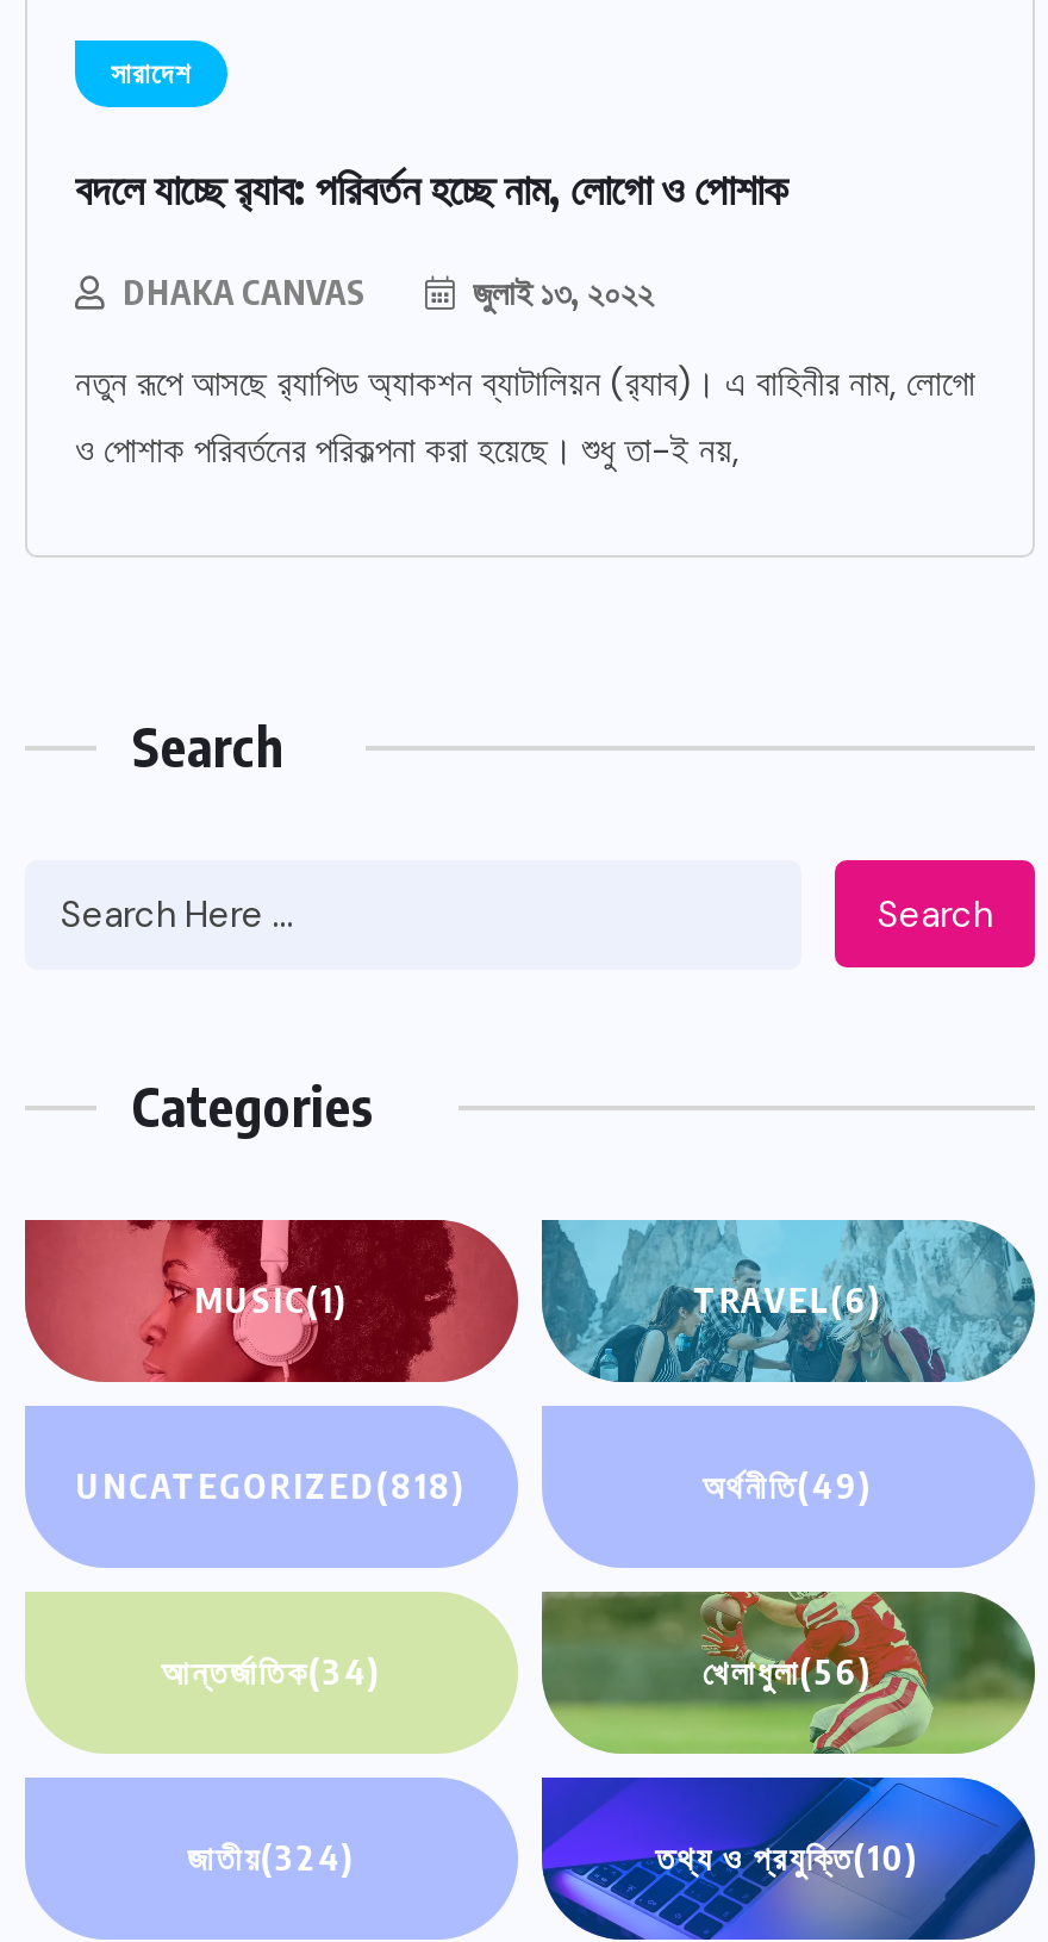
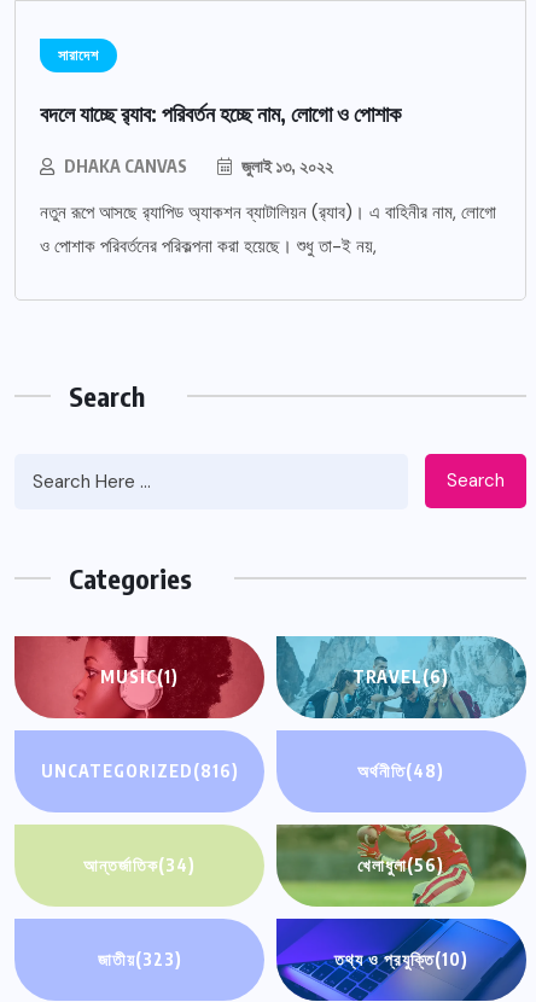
[76,1467,467,1507] UNCATEGORIZED(818) -> [41,760,239,780] UNCATEGORIZED(816)
[702,1467,874,1507] অর্থনীতি(49) -> [358,760,445,780] অর্থনীতি(48)
[187,1838,356,1879] জাতীয়(324) -> [97,948,182,969] জাতীয়(323)

